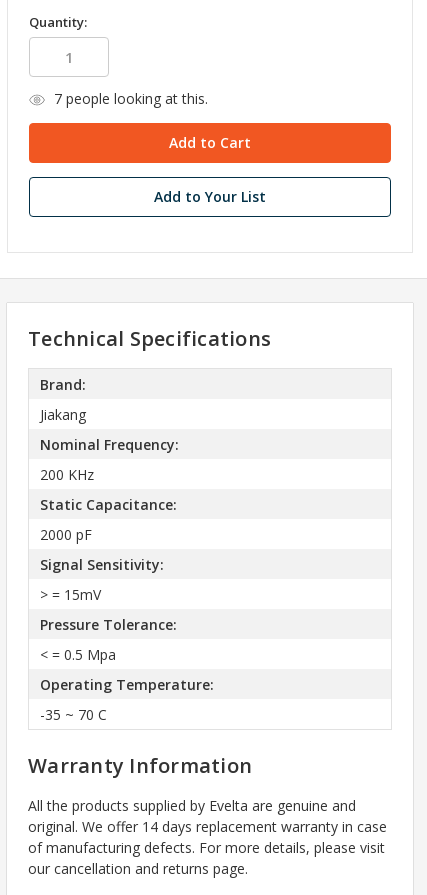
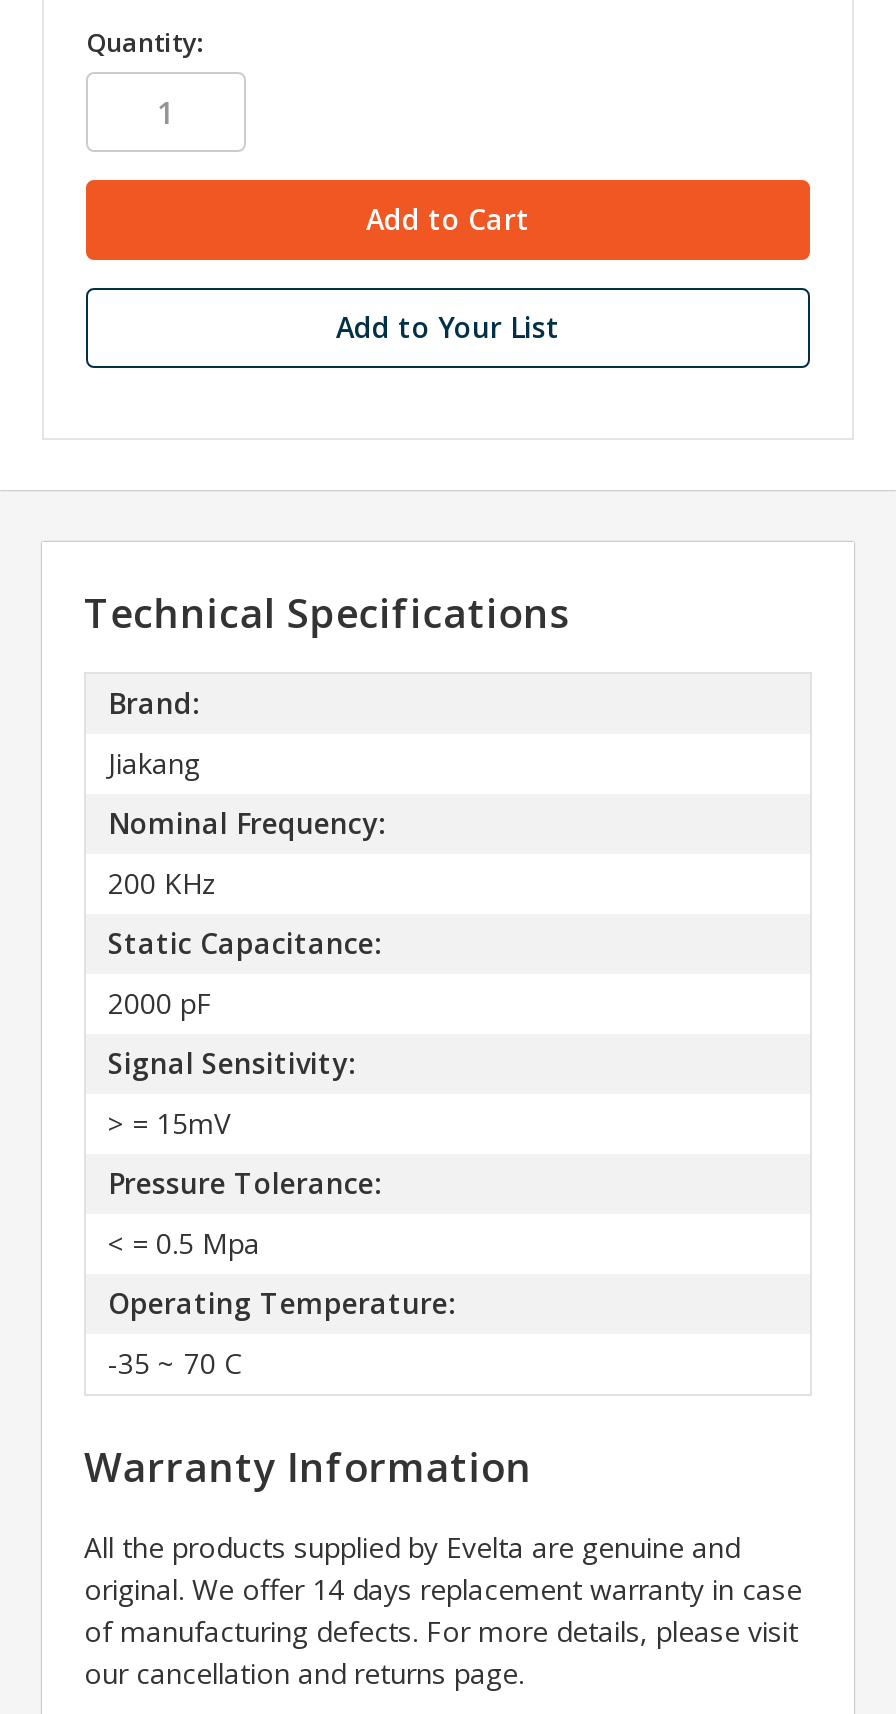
[54,89,208,108] 7 people looking at this. -> none

